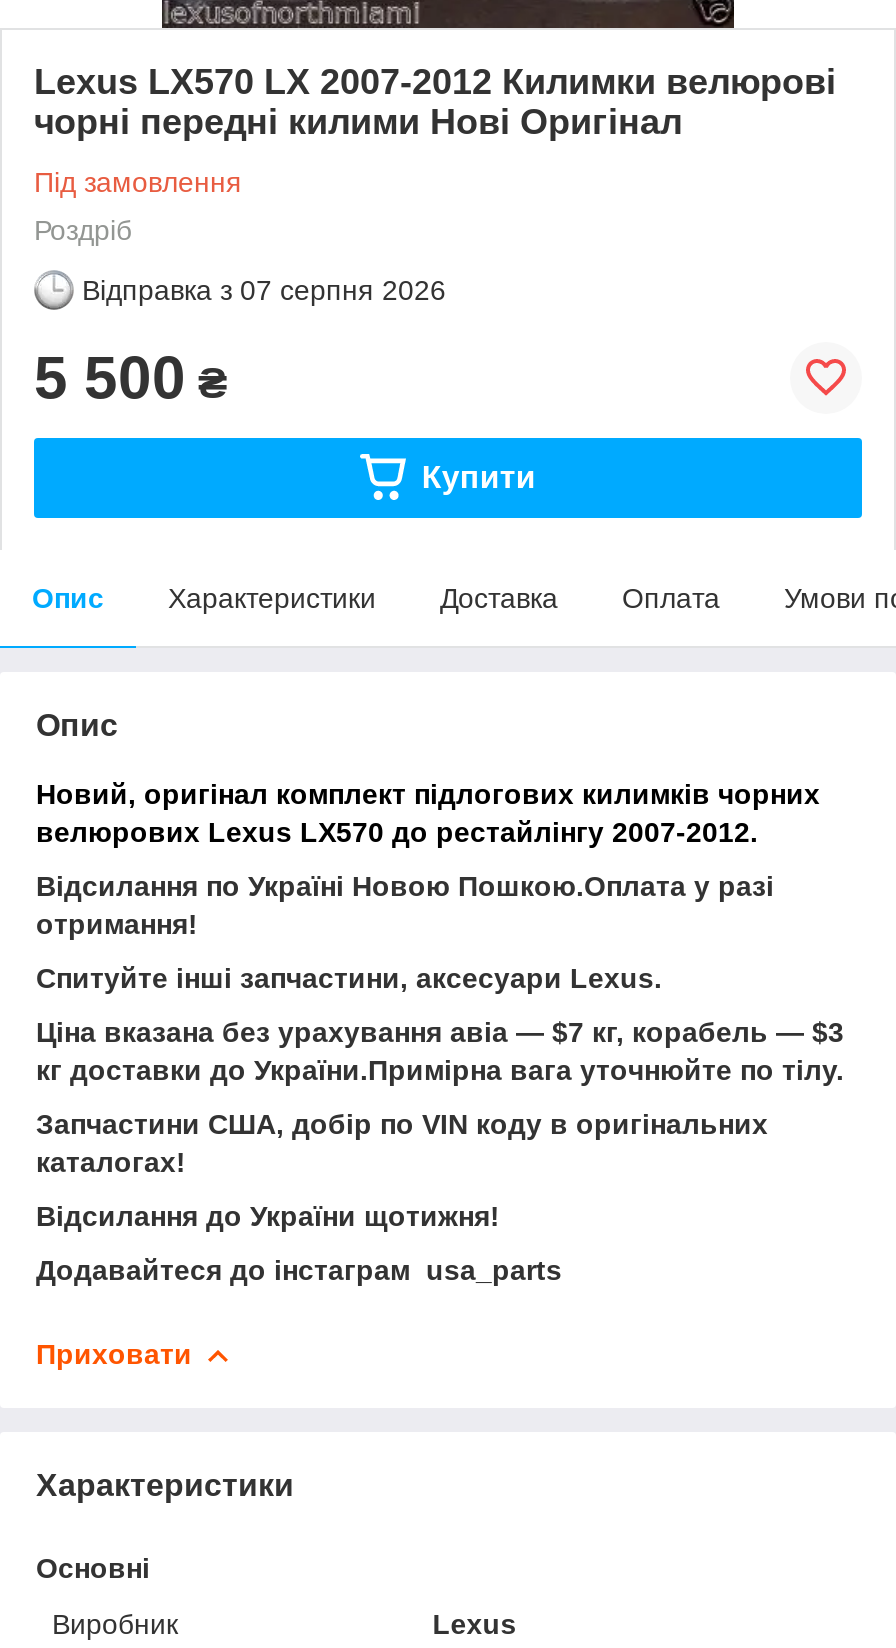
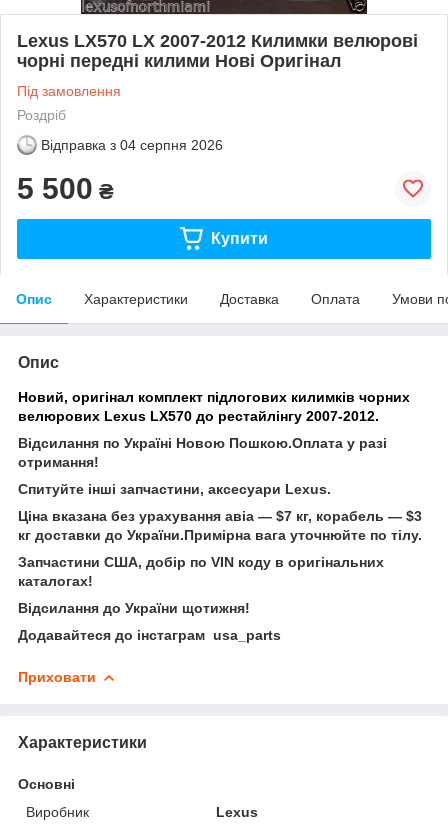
[82,274,446,306] Відправка з 07 серпня 2026 -> [41,137,223,153] Відправка з 04 серпня 2026

